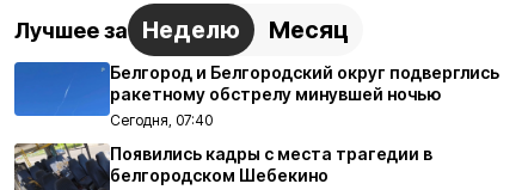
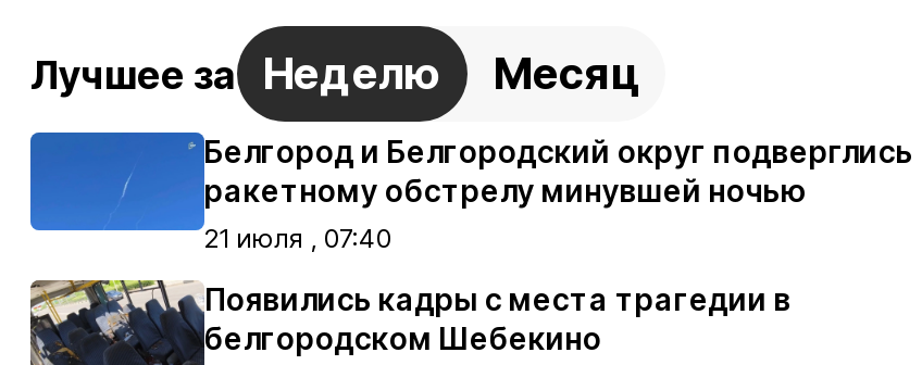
[110,111,213,129] Сегодня, 07:40 -> [204,222,391,254] 21 июля , 07:40

